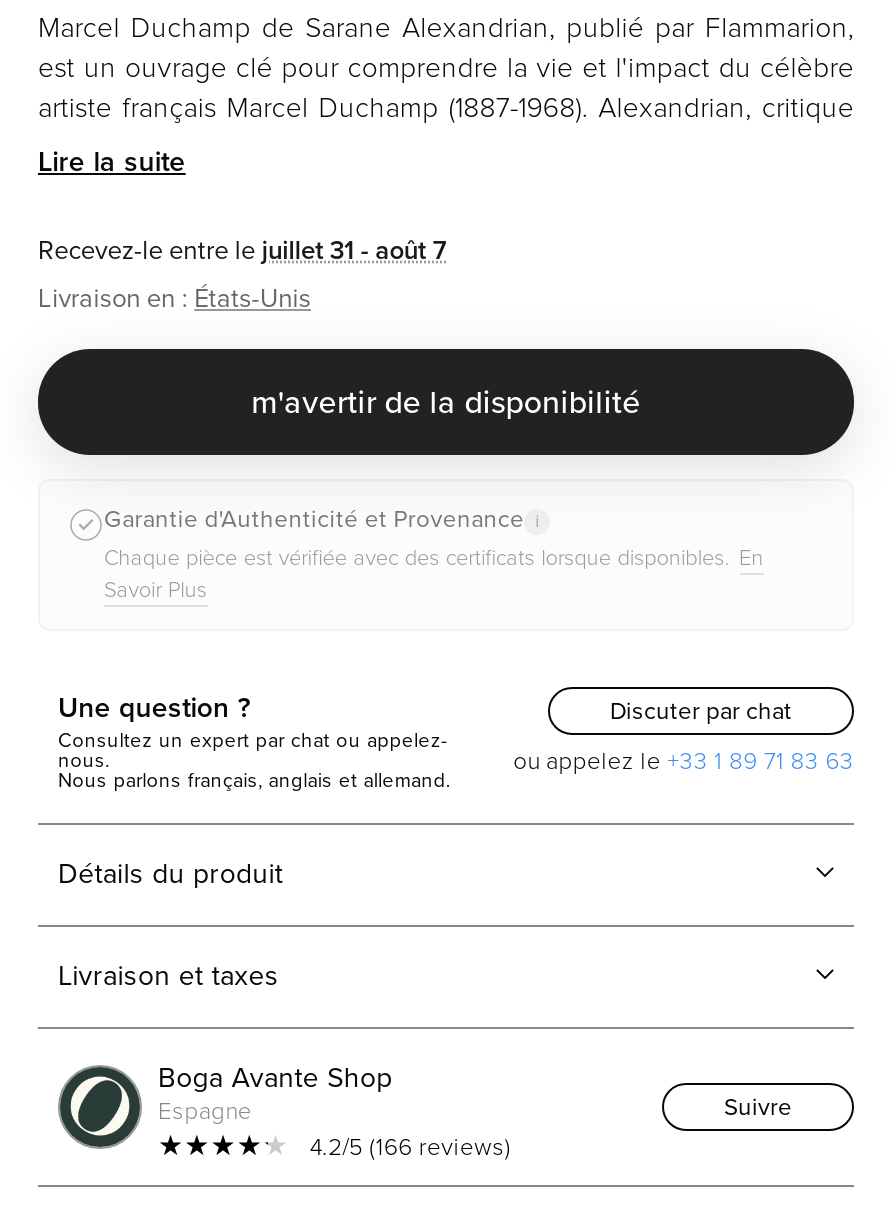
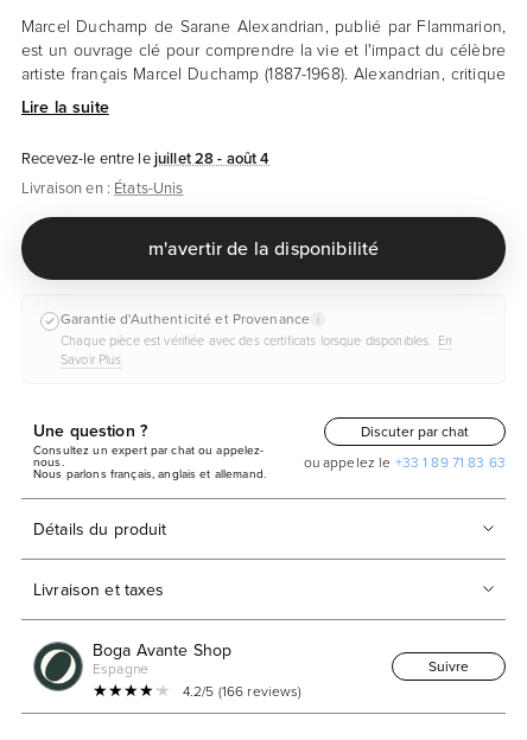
[38,231,447,269] Recevez-le entre le juillet 31 - août 7 -> [21,147,270,170] Recevez-le entre le juillet 28 - août 4

